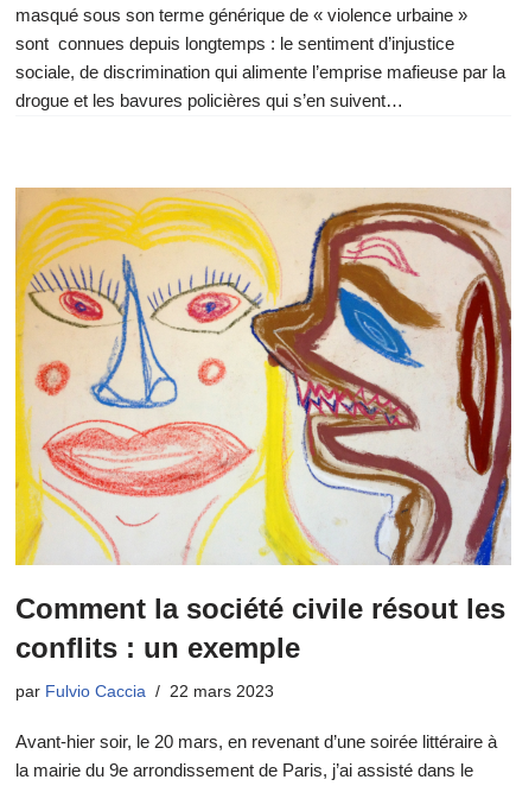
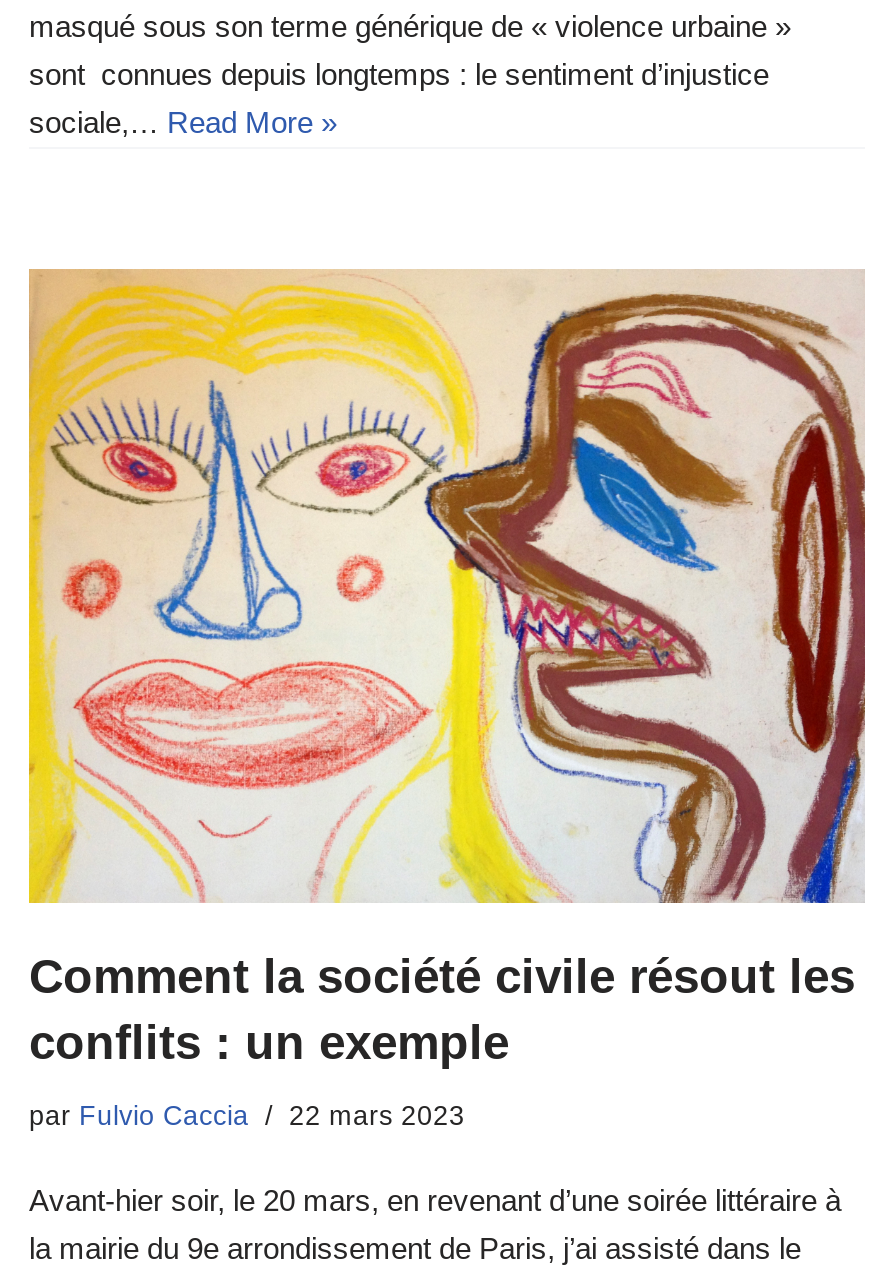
[15,62,505,110] sociale, de discrimination qui alimente l’emprise mafieuse par la | drogue et les bavures policières qui s’en suivent… -> [29,104,337,138] sociale,… Read More »

